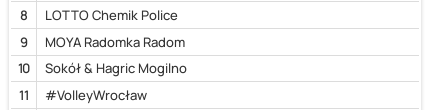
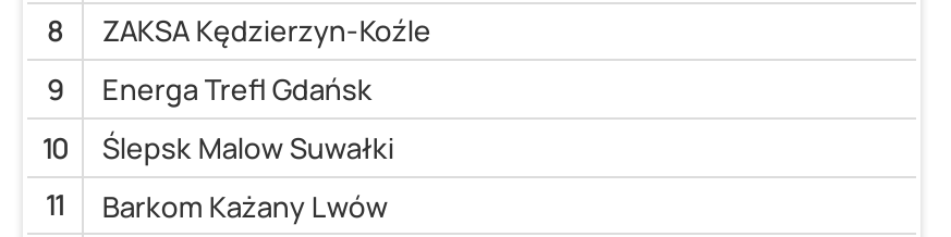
[45,6,178,24] LOTTO Chemik Police -> [102,12,431,51] ZAKSA Kędzierzyn-Koźle
[45,33,185,51] MOYA Radomka Radom -> [102,70,372,109] Energa Trefl Gdańsk
[45,59,187,77] Sokół & Hagric Mogilno -> [102,128,394,167] Ślepsk Malow Suwałki
[45,86,147,104] #VolleyWrocław -> [102,186,387,225] Barkom Każany Lwów

